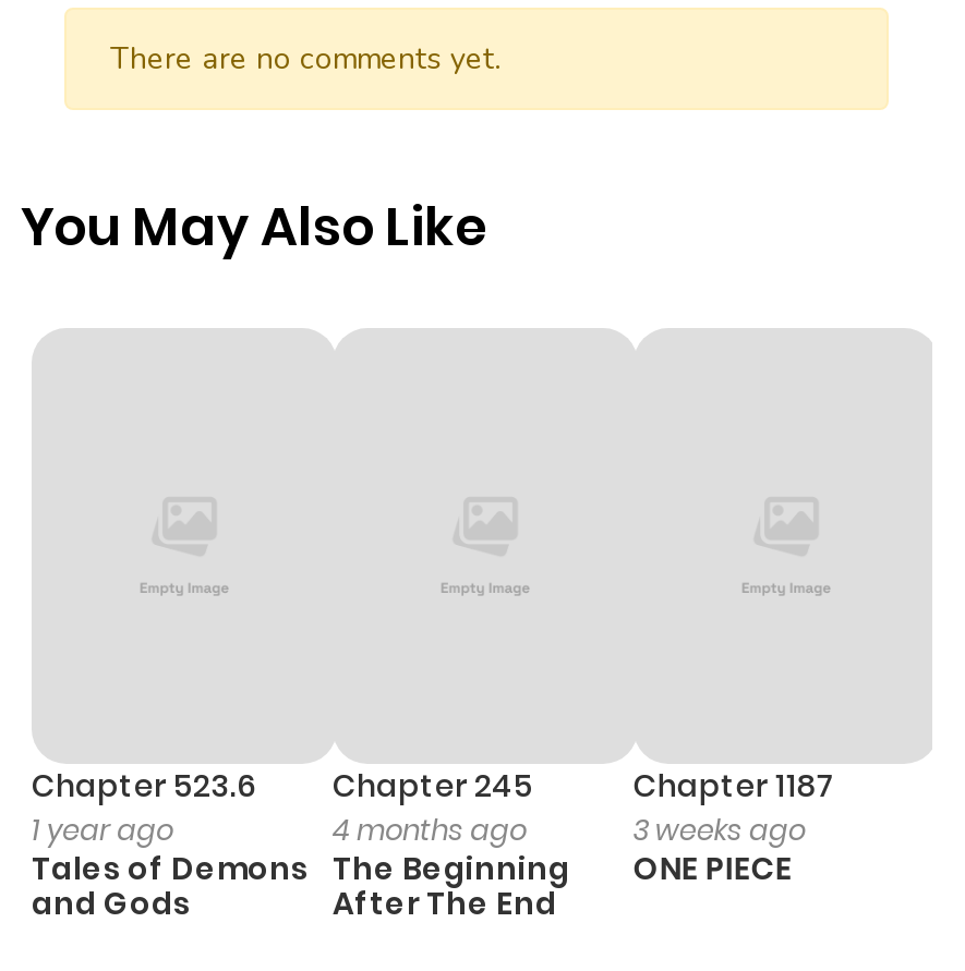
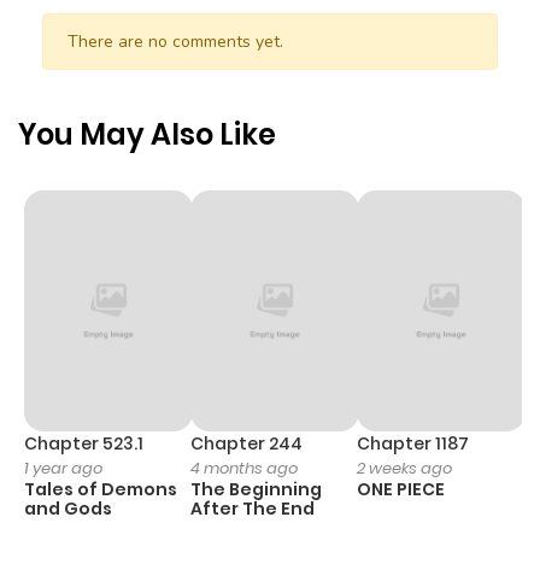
[32,763,256,807] Chapter 523.6 -> [24,431,143,455] Chapter 523.1
[332,763,533,807] Chapter 245 -> [190,431,302,455] Chapter 244
[633,809,806,850] 3 weeks ago -> [357,456,452,479] 2 weeks ago

